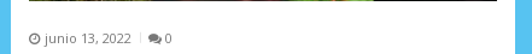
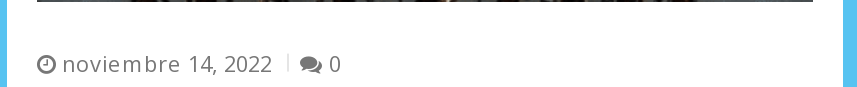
[44,29,173,47] junio 13, 2022 0 -> [62,48,341,78] noviembre 14, 2022 0

